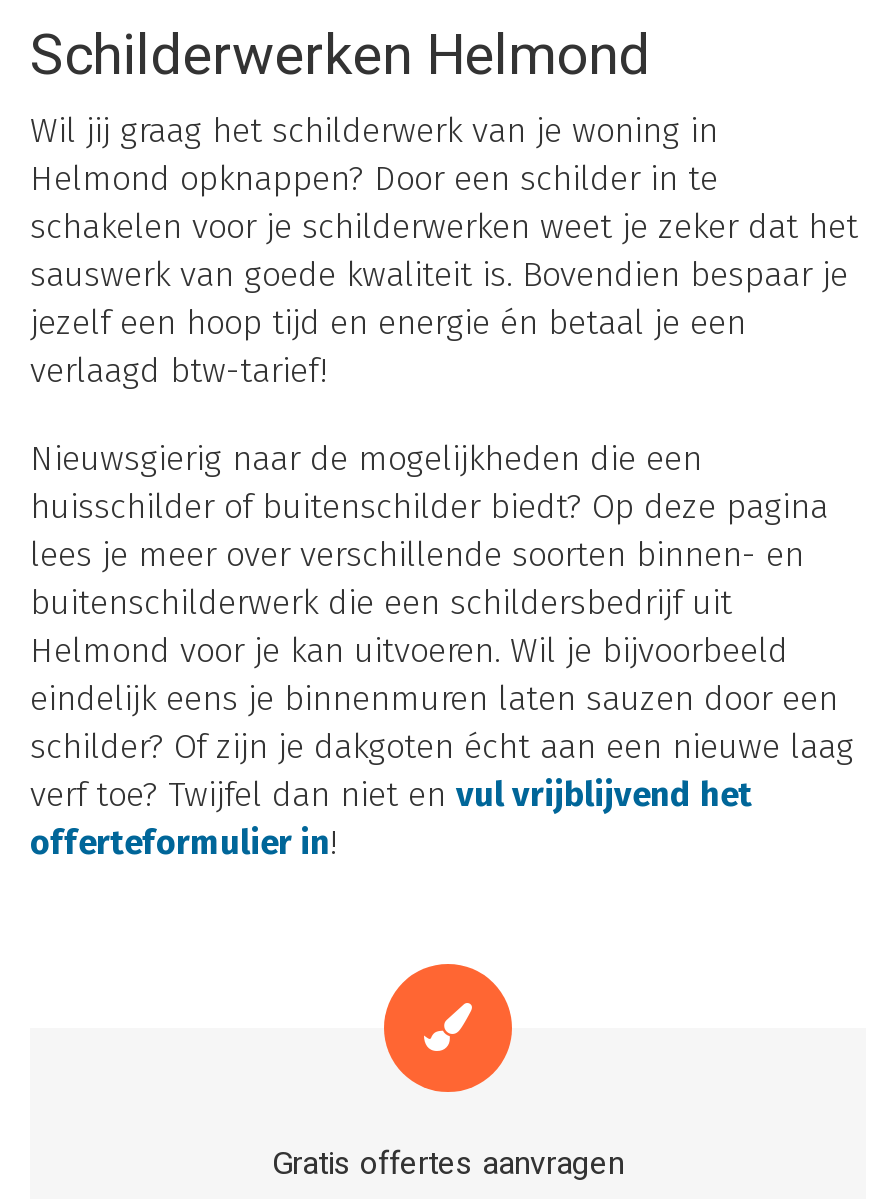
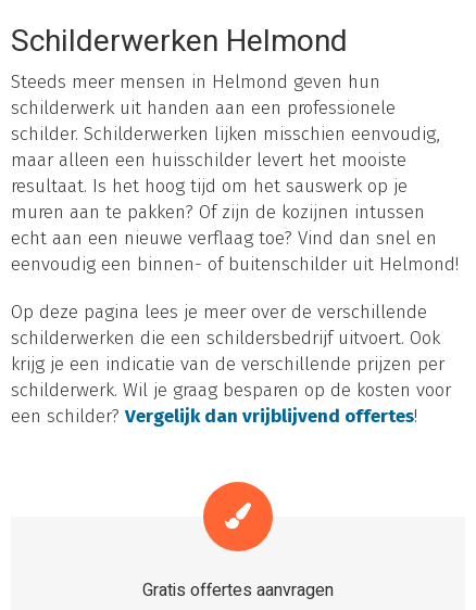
[30,110,858,392] Wil jij graag het schilderwerk van je woning in | Helmond opknappen? Door een schilder in te | schakelen voor je schilderwerken weet je zeker dat het | sauswerk van goede kwaliteit is. Bovendien bespaar je | jezelf een hoop tijd en energie én betaal je een | verlaagd btw-tarief! -> [11,71,459,276] Steeds meer mensen in Helmond geven hun | schilderwerk uit handen aan een professionele | schilder. Schilderwerken lijken misschien eenvoudig, | maar alleen een huisschilder levert het mooiste | resultaat. Is het hoog tijd om het sauswerk op je | muren aan te pakken? Of zijn de kozijnen intussen | echt aan een nieuwe verflaag toe? Vind dan snel en | eenvoudig een binnen- of buitenschilder uit Helmond!
[30,438,854,864] Nieuwsgierig naar de mogelijkheden die een | huisschilder of buitenschilder biedt? Op deze pagina | lees je meer over verschillende soorten binnen- en | buitenschilderwerk die een schildersbedrijf uit | Helmond voor je kan uitvoeren. Wil je bijvoorbeeld | eindelijk eens je binnenmuren laten sauzen door een | schilder? Of zijn je dakgoten écht aan een nieuwe laag | verf toe? Twijfel dan niet en vul vrijblijvend het | offerteformulier in! -> [11,301,451,428] Op deze pagina lees je meer over de verschillende | schilderwerken die een schildersbedrijf uitvoert. Ook | krijg je een indicatie van de verschillende prijzen per | schilderwerk. Wil je graag besparen op de kosten voor | een schilder? Vergelijk dan vrijblijvend offertes!

